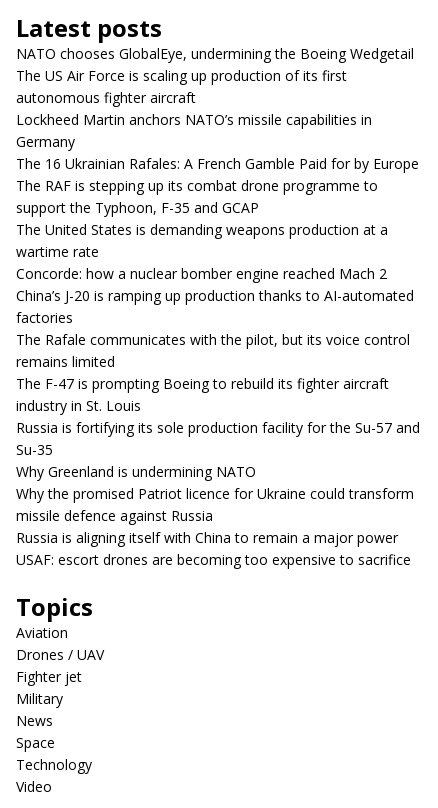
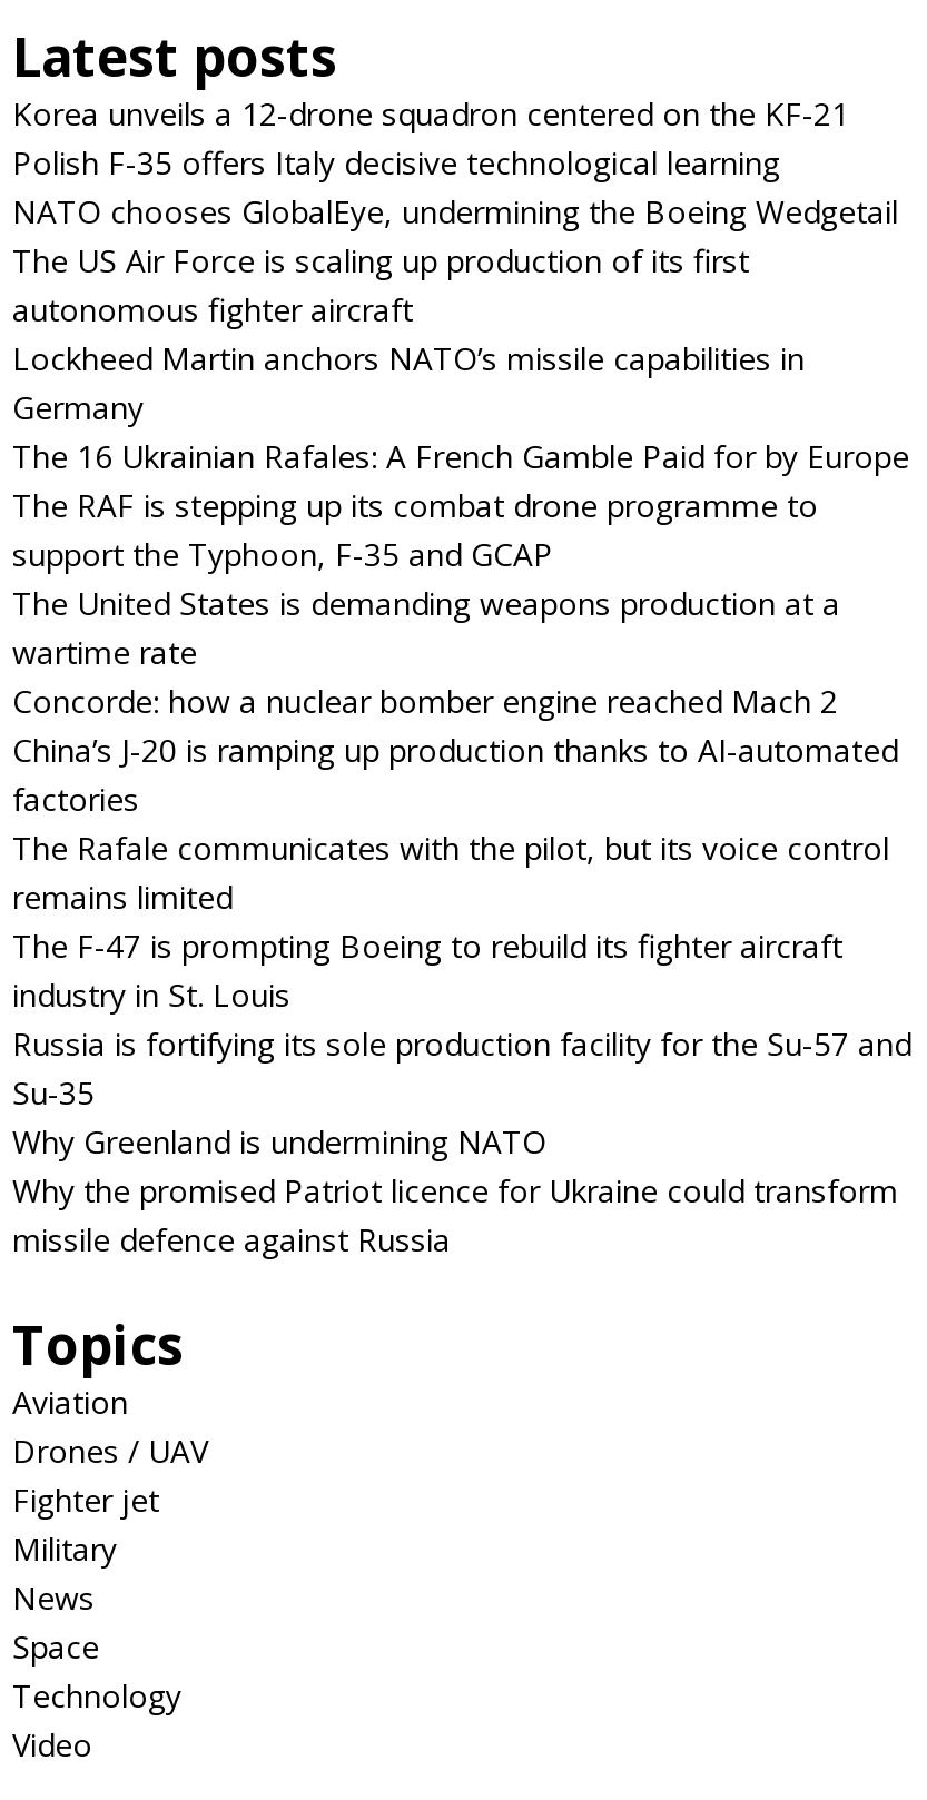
none -> [12,94,849,185] Korea unveils a 12-drone squadron centered on the KF-21 | Polish F-35 offers Italy decisive technological learning
moved [16,44,420,525] -> [12,192,911,1262]: NATO chooses GlobalEye, undermining the Boeing Wedgetail | The US Air Force is scaling up production of its first | autonomous fighter aircraft | ... | Why the promised Patriot licence for Ukraine could transform | missile defence against Russia
[16,528,411,569] Russia is aligning itself with China to remain a major power | USAF: escort drones are becoming too expensive to sacrifice -> none

